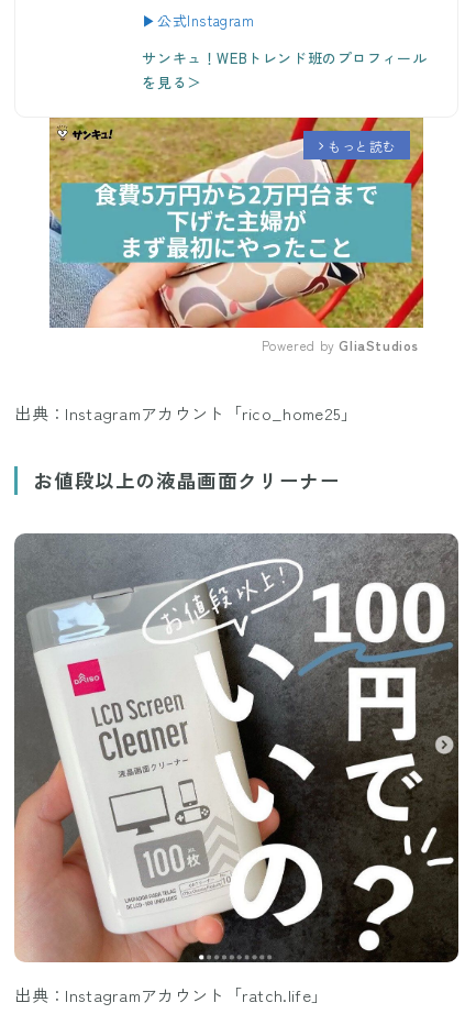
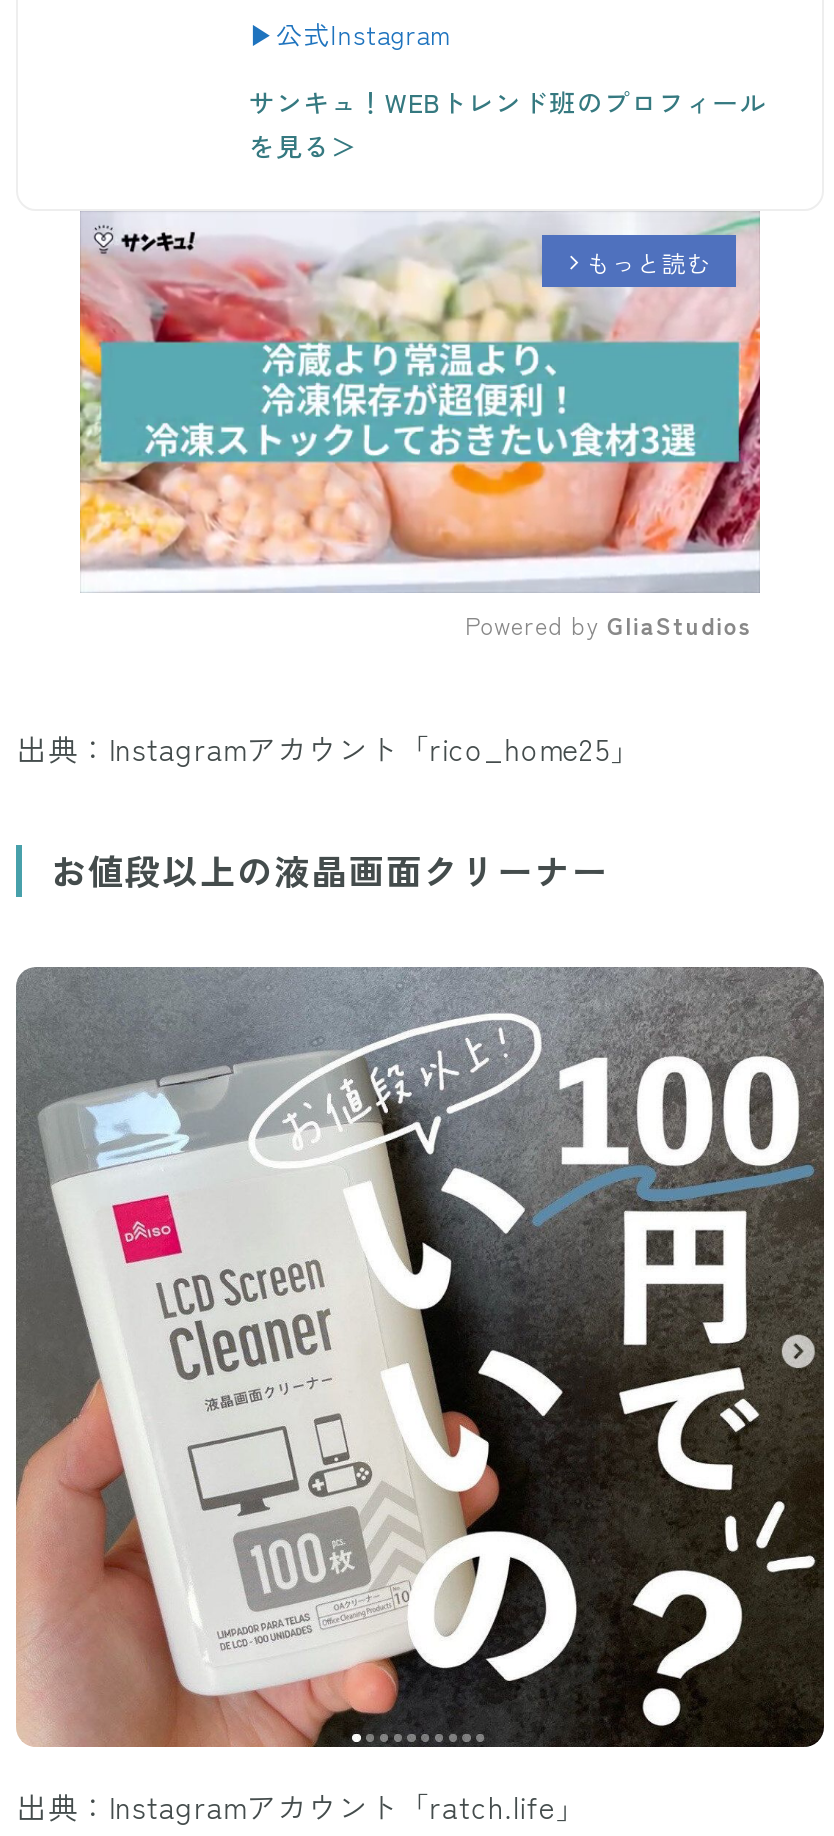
[48,117,424,329] [image] -> [78,211,762,593] [image]

